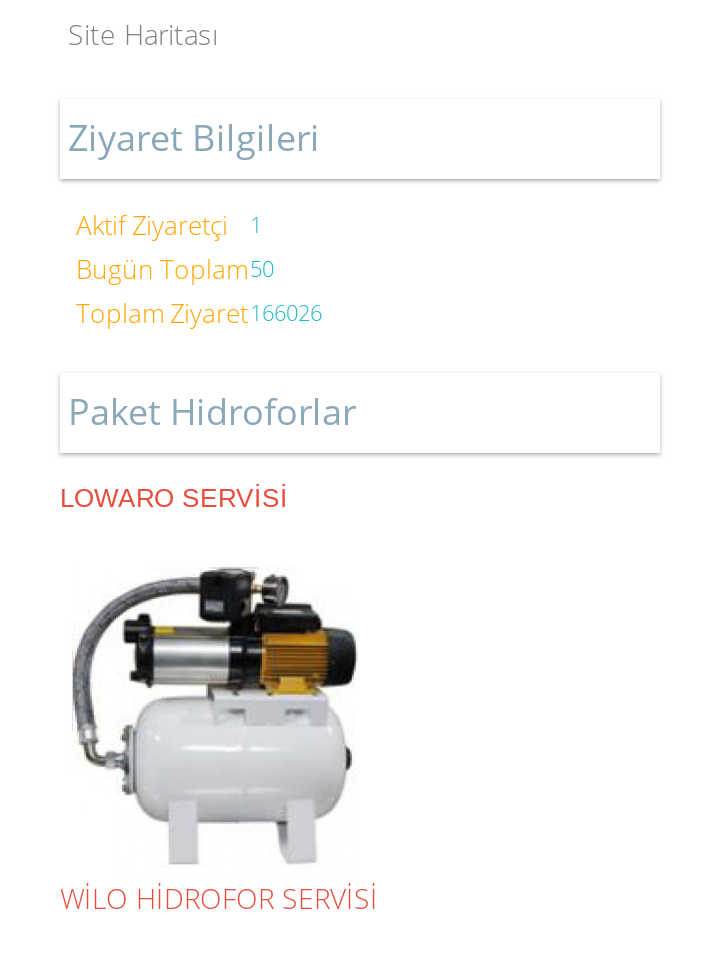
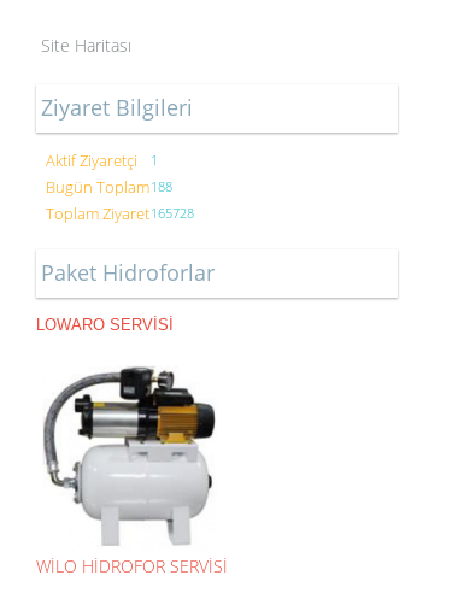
[76,250,274,286] Bugün Toplam50 -> [46,175,172,197] Bugün Toplam188
[76,294,322,330] Toplam Ziyaret166026 -> [46,202,194,224] Toplam Ziyaret165728

